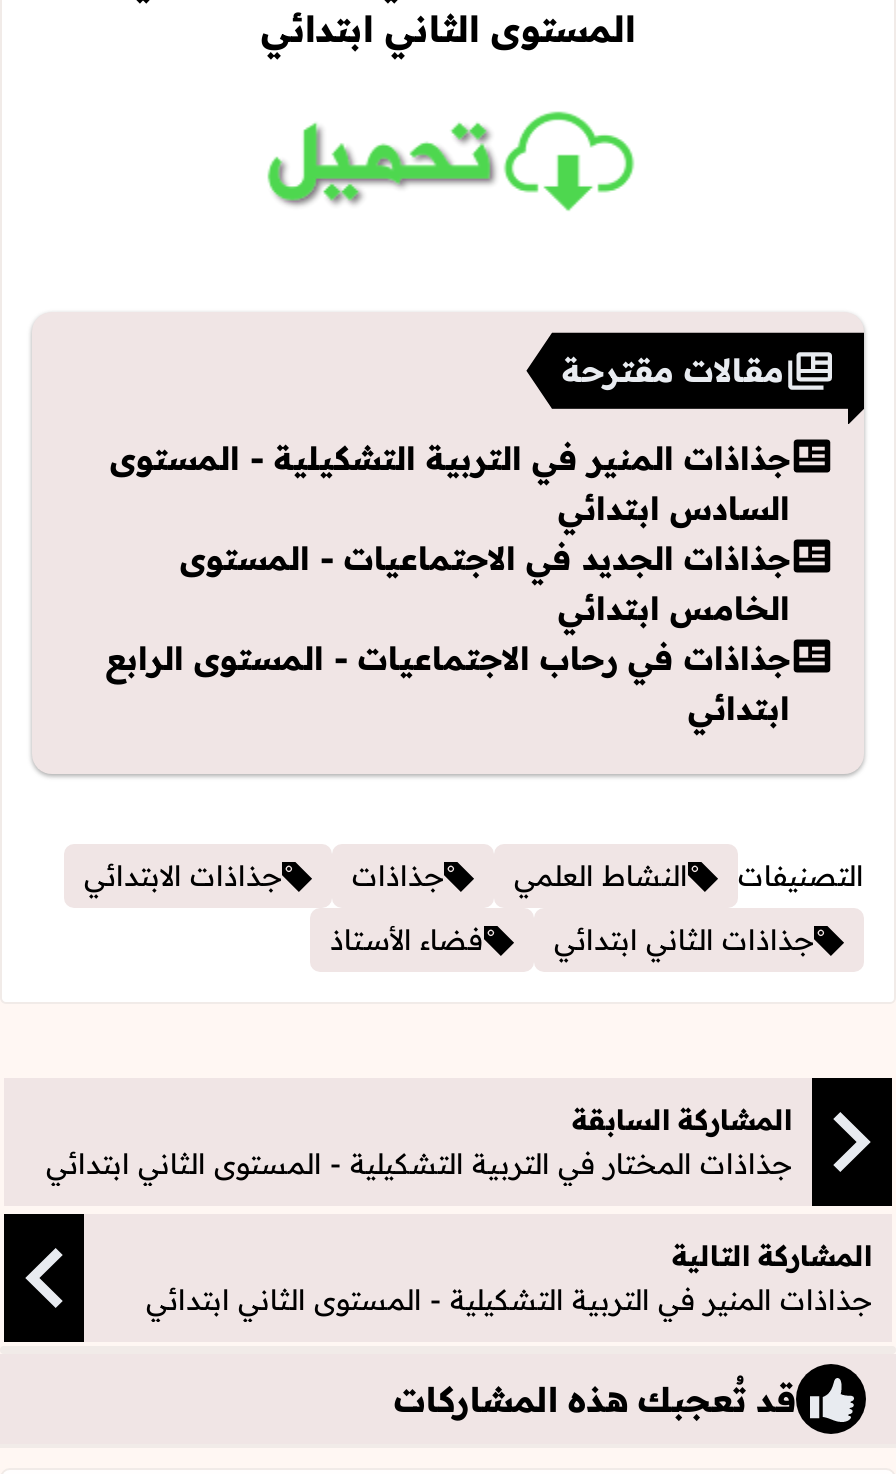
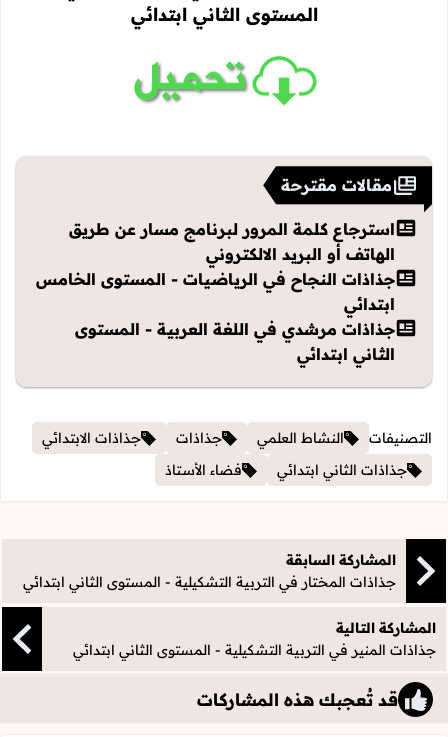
[106,439,790,679] جذاذات المنير في التربية التشكيلية - المستوى | السادس ابتدائي | جذاذات الجديد في الاجتماعيات - المستوى | الخامس ابتدائي | جذاذات في رحاب الاجتماعيات - المستوى الرابع -> [36,219,395,289] استرجاع كلمة المرور لبرنامج مسار عن طريق | الهاتف أو البريد الالكتروني | جذاذات النجاح في الرياضيات - المستوى الخامس
moved [688,689,790,729] -> [344,294,395,314]: ابتدائي
none -> [75,319,395,364] جذاذات مرشدي في اللغة العربية - المستوى | الثاني ابتدائي

